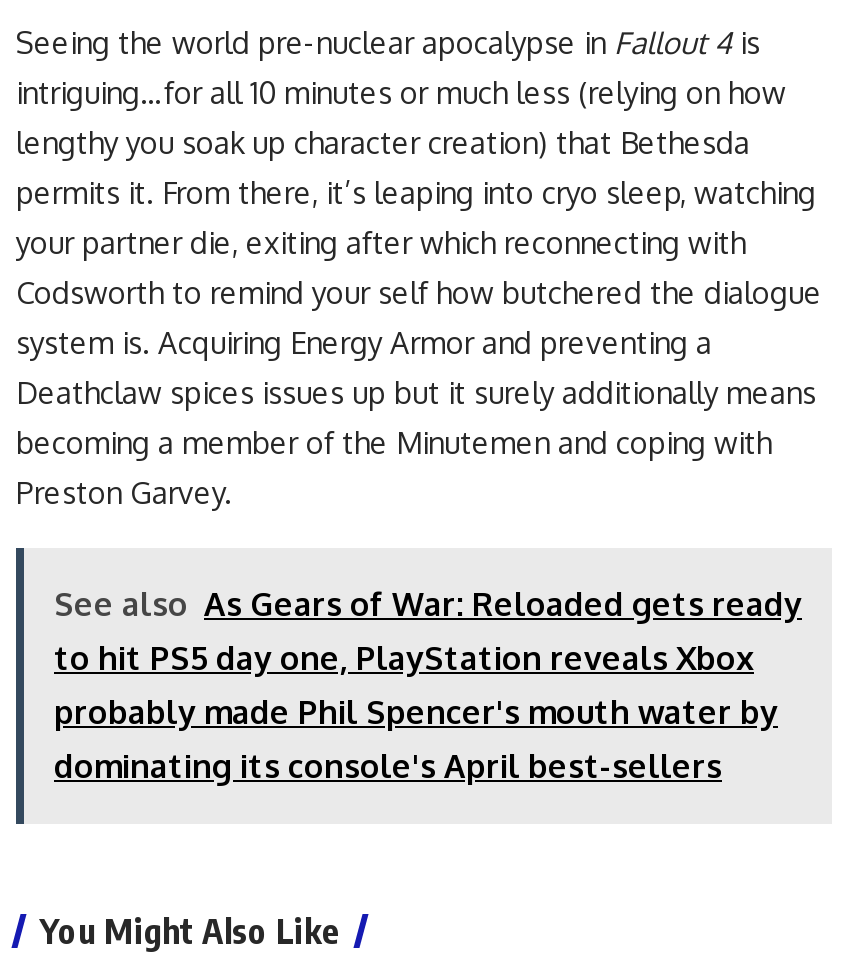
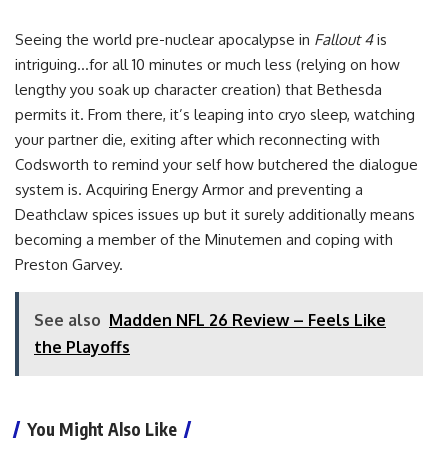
[54,583,802,785] See also As Gears of War: Reloaded gets ready | to hit PS5 day one, PlayStation reveals Xbox | probably made Phil Spencer's mouth water by | dominating its console's April best-sellers -> [34,309,386,356] See also Madden NFL 26 Review – Feels Like | the Playoffs

